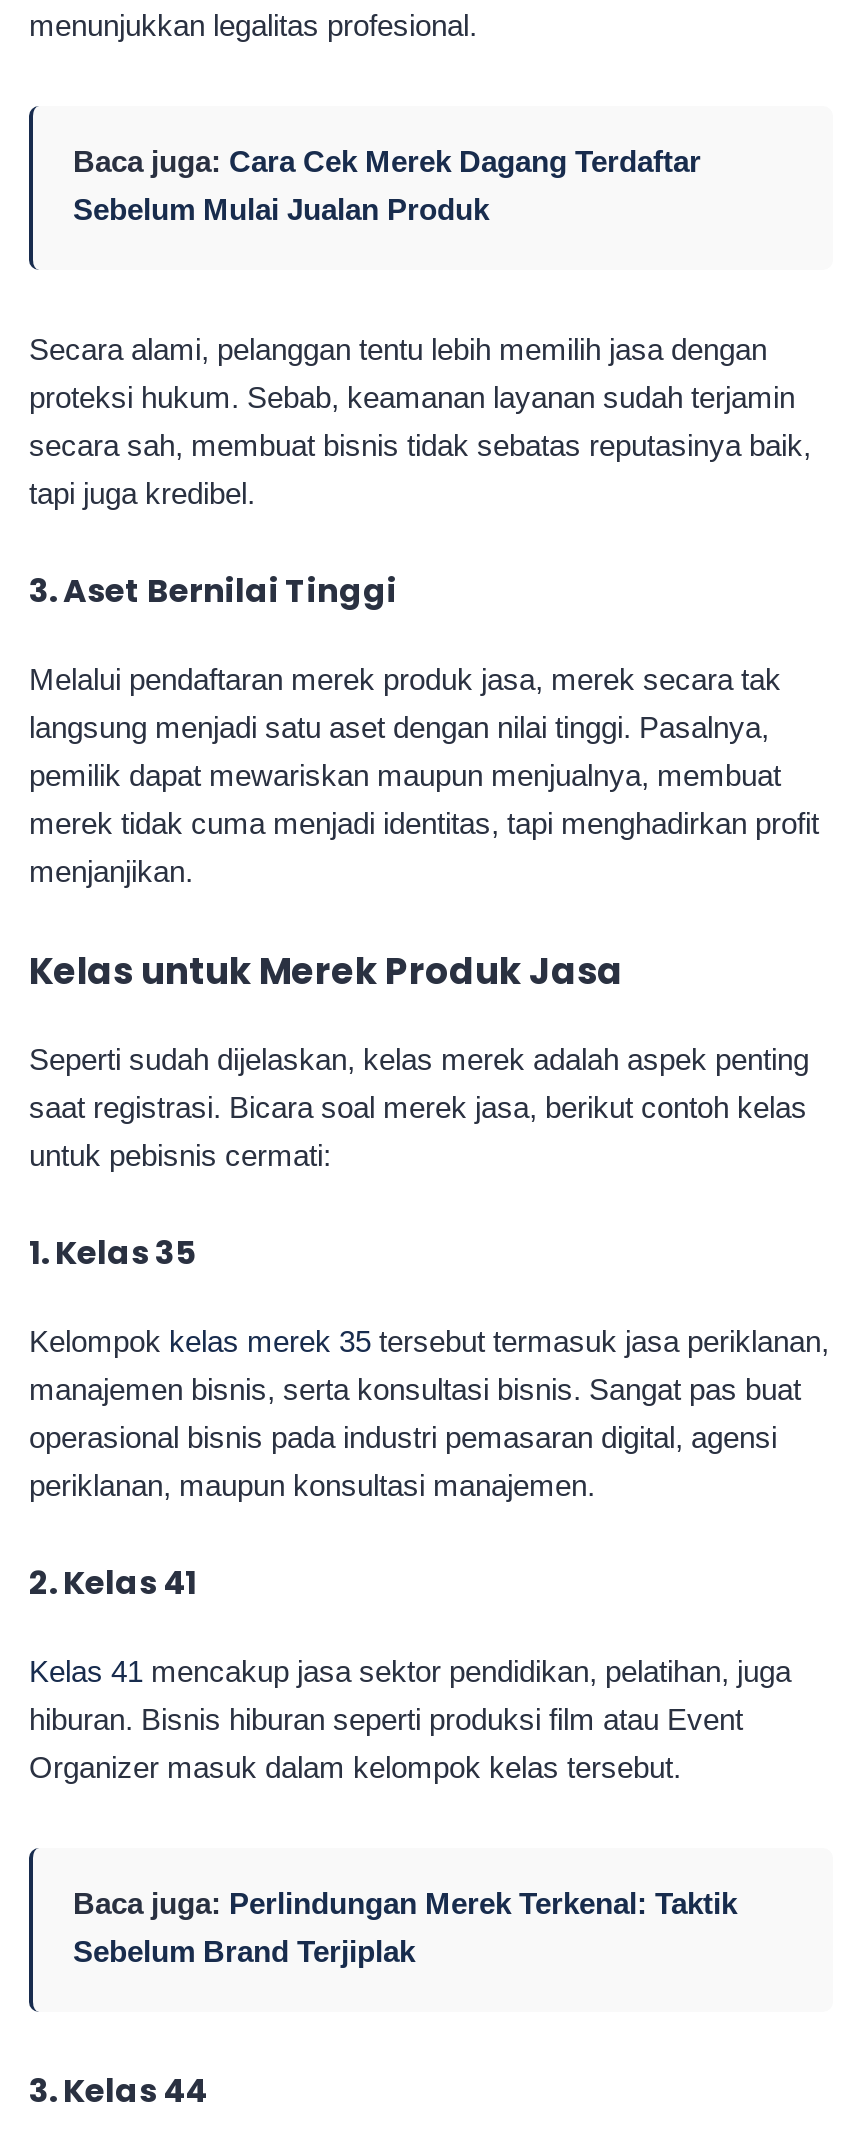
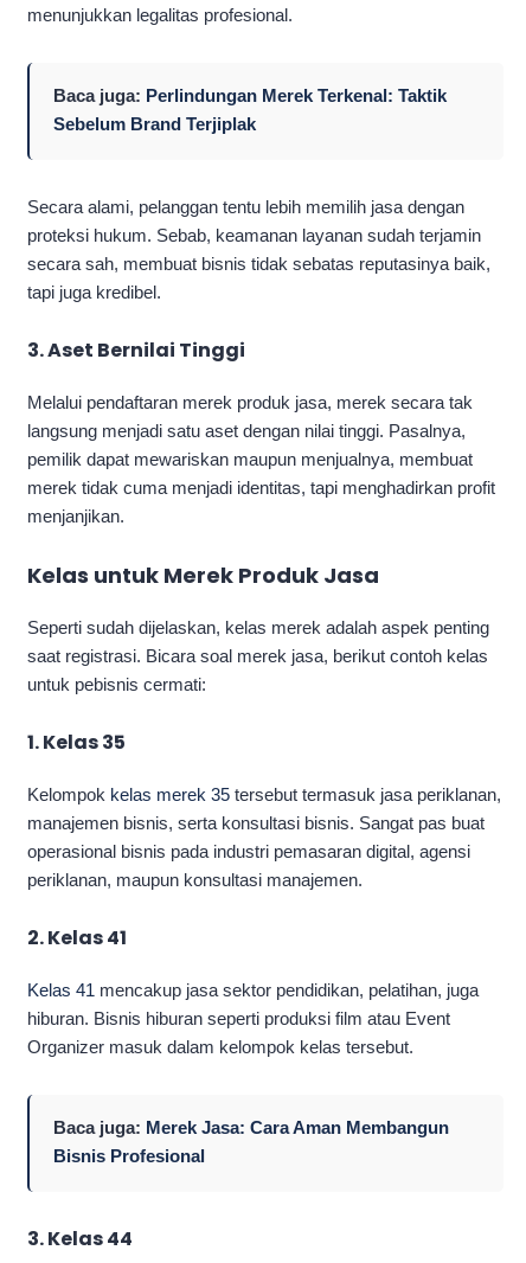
[73,144,701,226] Baca juga: Cara Cek Merek Dagang Terdaftar | Sebelum Mulai Jualan Produk -> none
none -> [53,1118,449,1166] Baca juga: Merek Jasa: Cara Aman Membangun | Bisnis Profesional
moved [73,1886,737,1968] -> [53,86,447,134]: Baca juga: Perlindungan Merek Terkenal: Taktik | Sebelum Brand Terjiplak

